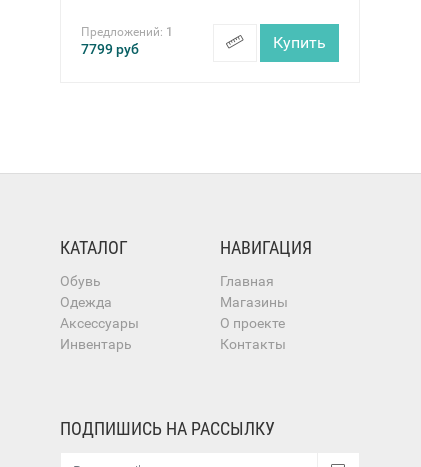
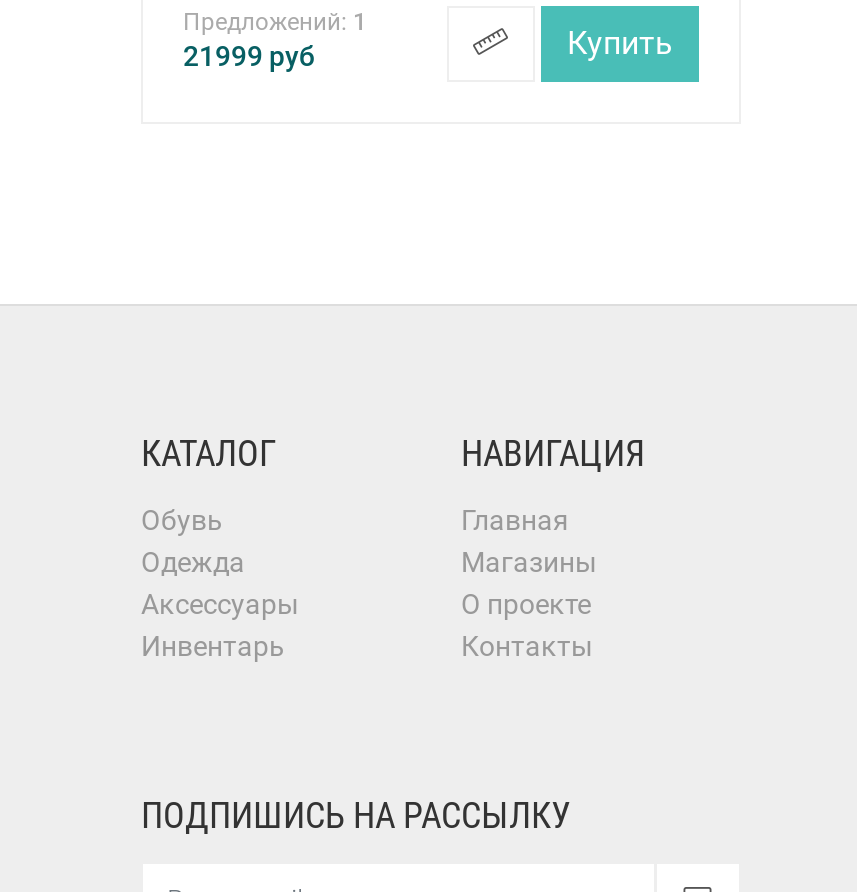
[81,41,139,57] 7799 руб -> [183,40,315,72] 21999 руб

